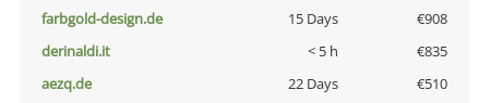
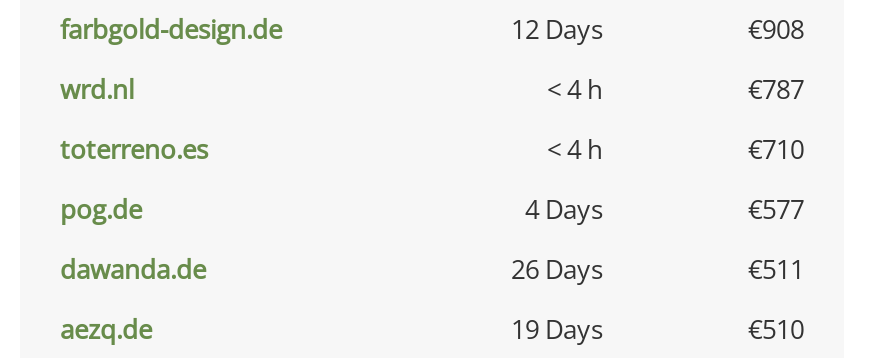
[288,9,338,28] 15 Days -> [511,11,603,47] 12 Days
[41,41,447,61] derinaldi.it | < 5 h | €835 -> [60,71,804,287] wrd.nl | < 4 h | €787 | toterreno.es | < 4 h | €710 | pog.de | 4 Days | €577 | dawanda.de | 26 Days | €511
[288,74,338,93] 22 Days -> [511,311,603,347] 19 Days

